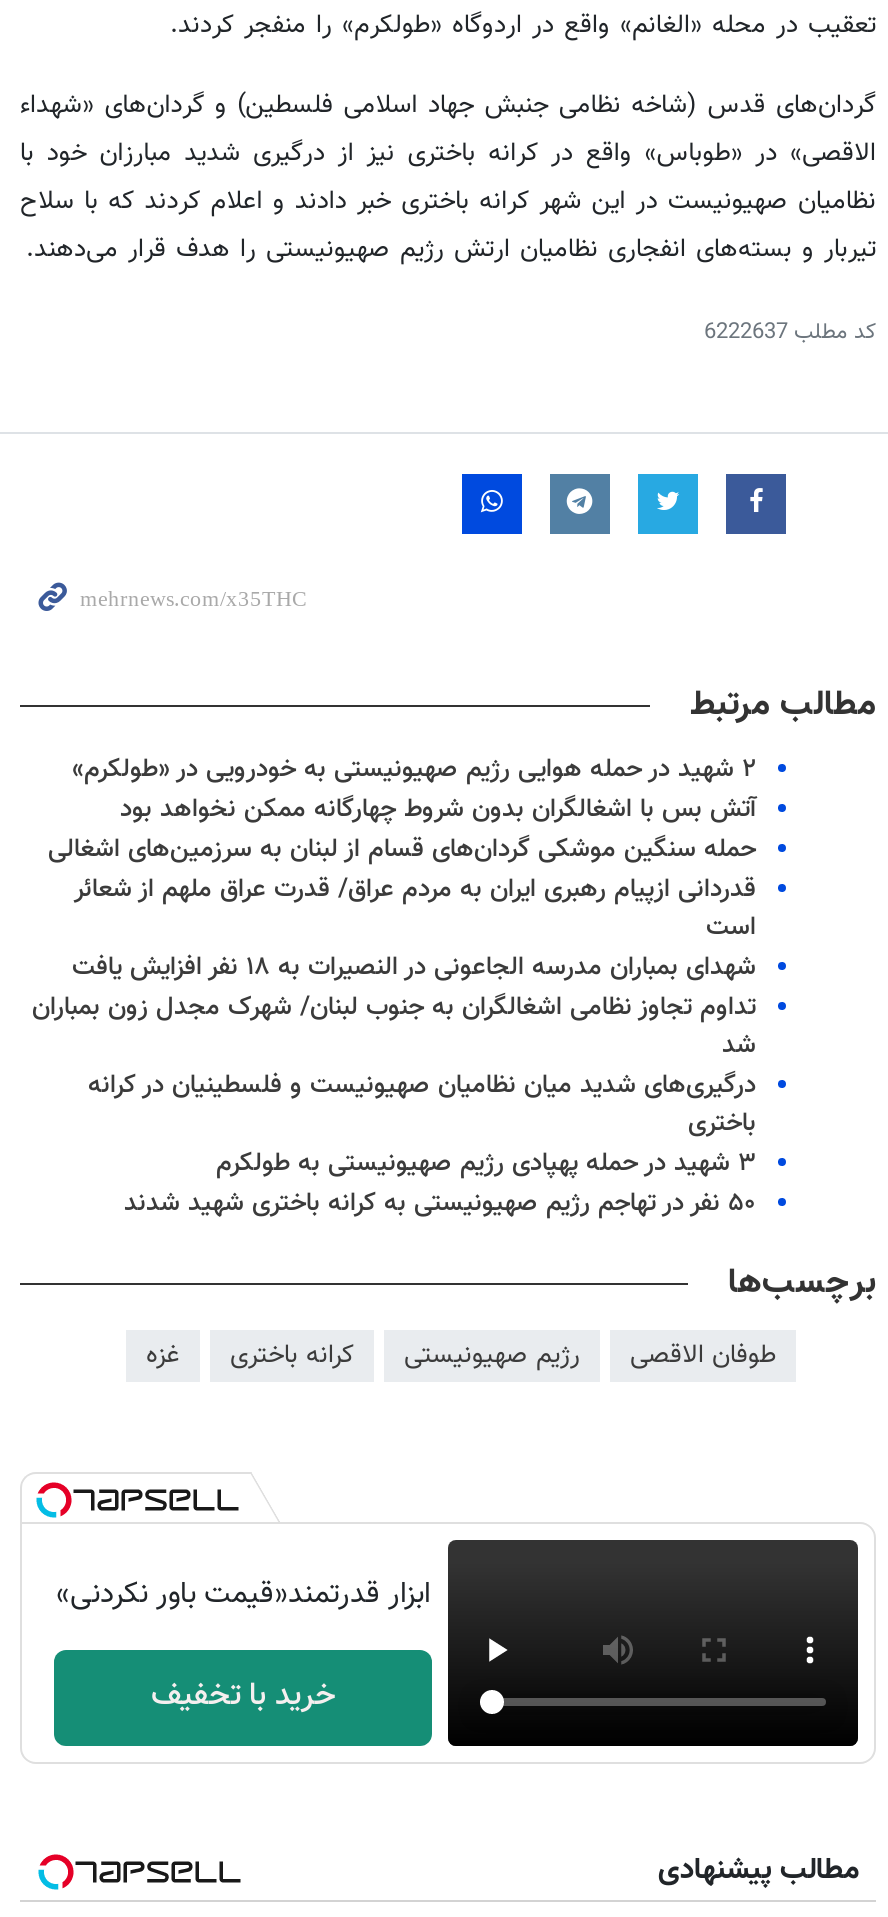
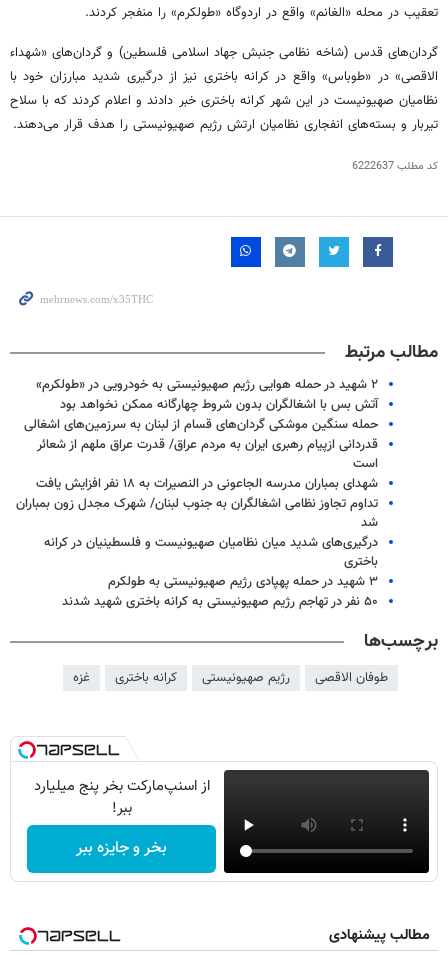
[56,1571,430,1617] ابزار قدرتمند‌‌«قیمت باور نکردنی» -> [33,775,209,820] از اسنپ‌مارکت بخر پنج میلیارد | ببر!
[151,1672,335,1722] خرید با تخفیف -> [76,836,167,861] بخر و جایزه ببر

